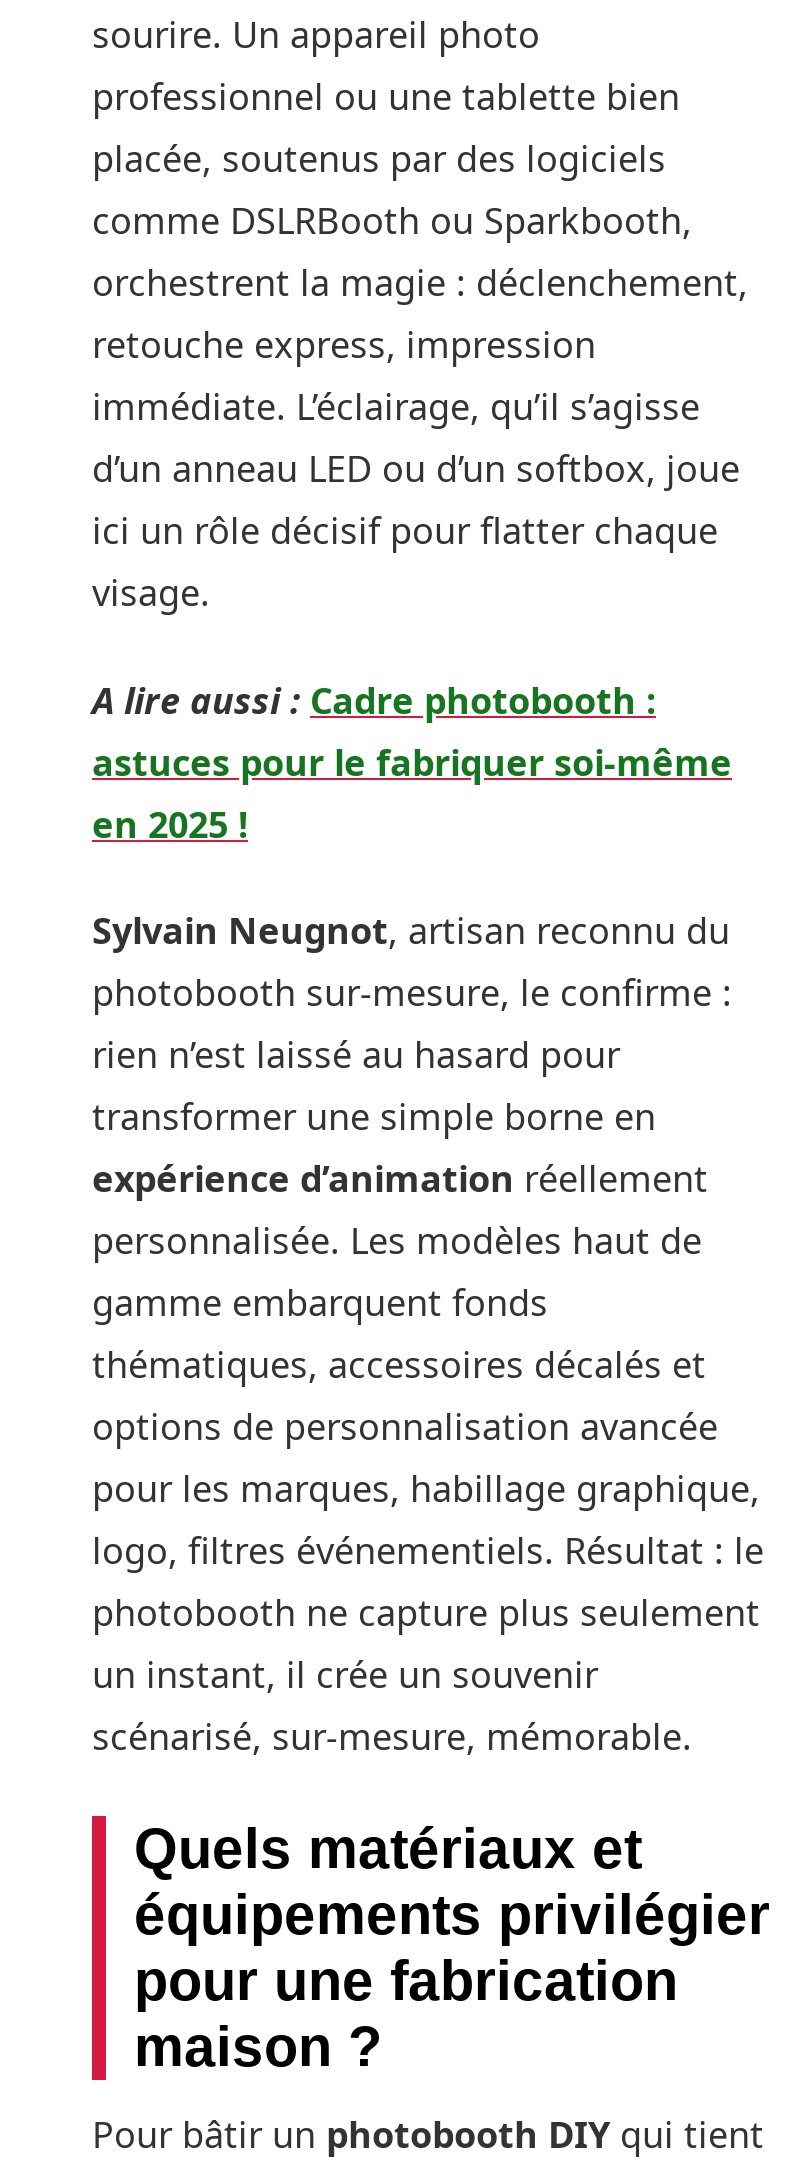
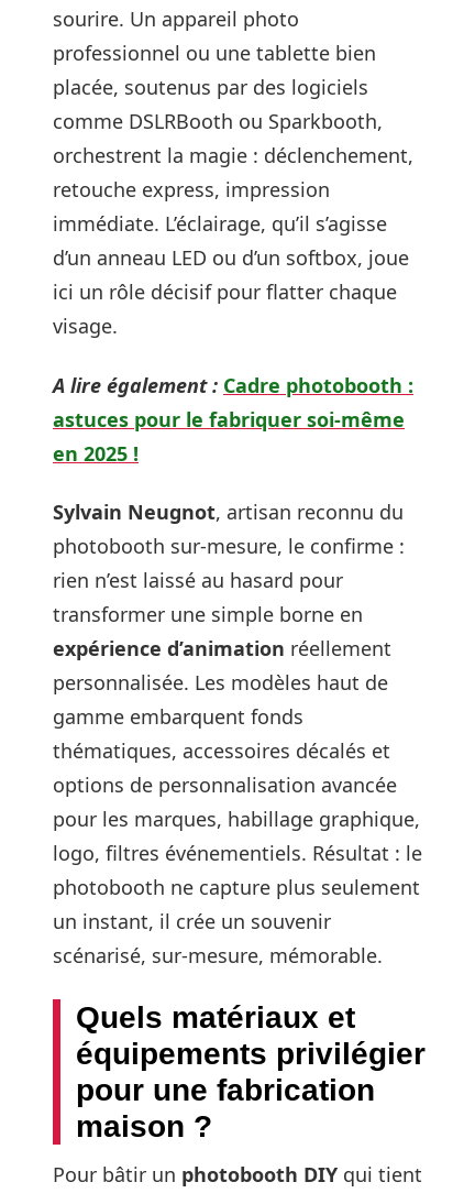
[92,675,656,723] A lire aussi : Cadre photobooth : -> [53,371,413,398] A lire également : Cadre photobooth :

